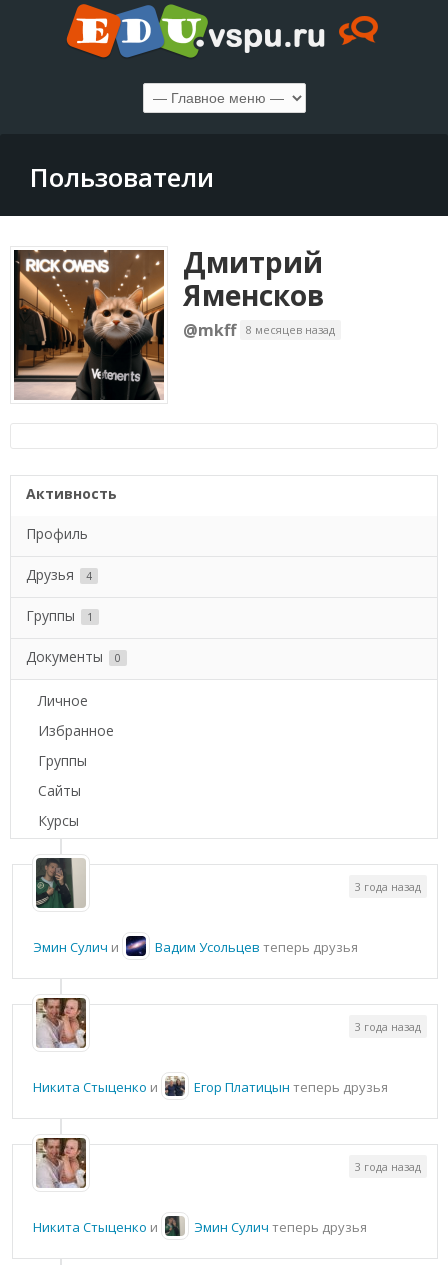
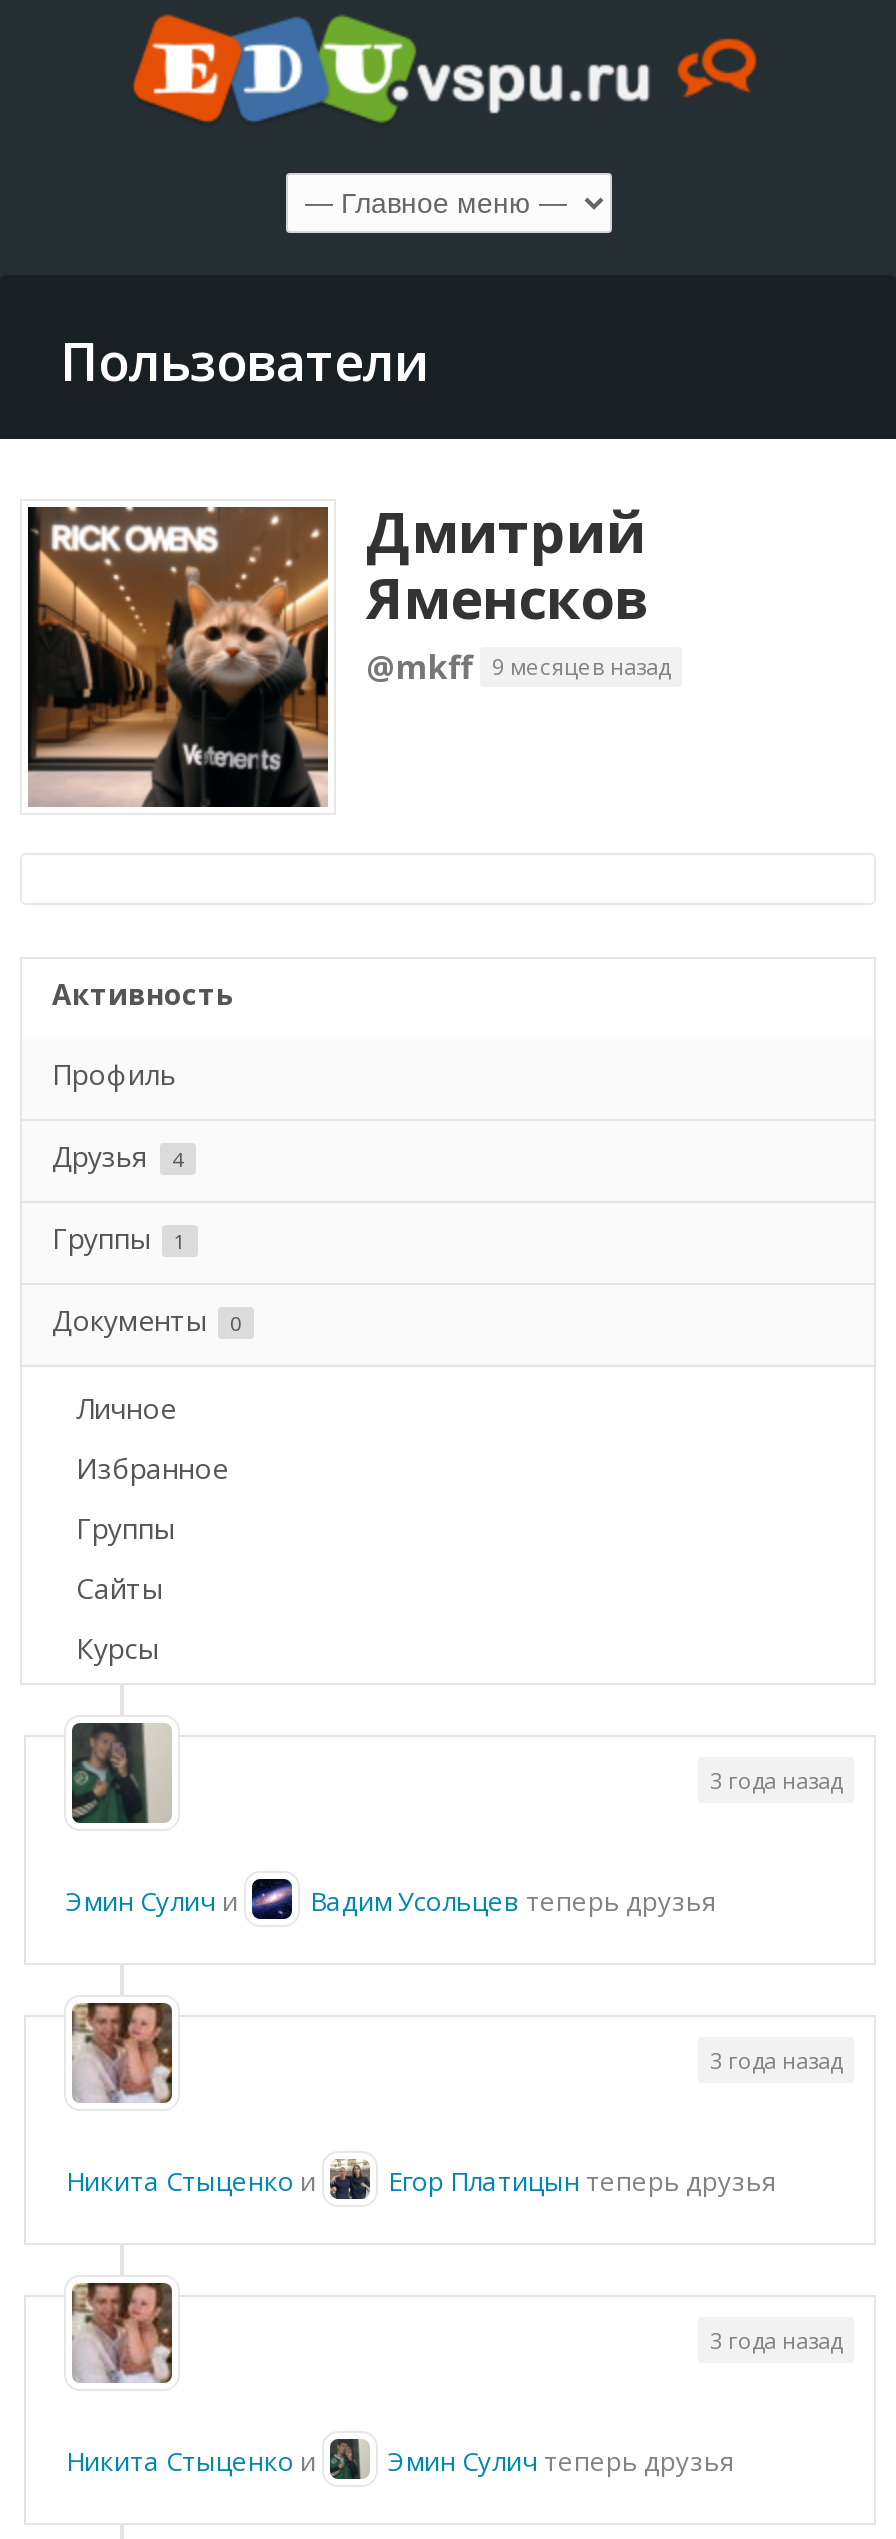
[246,322,335,337] 8 месяцев назад -> [492,651,670,681] 9 месяцев назад

